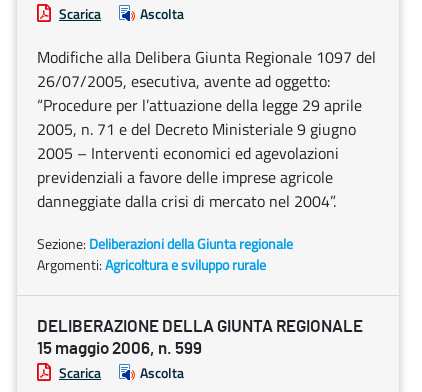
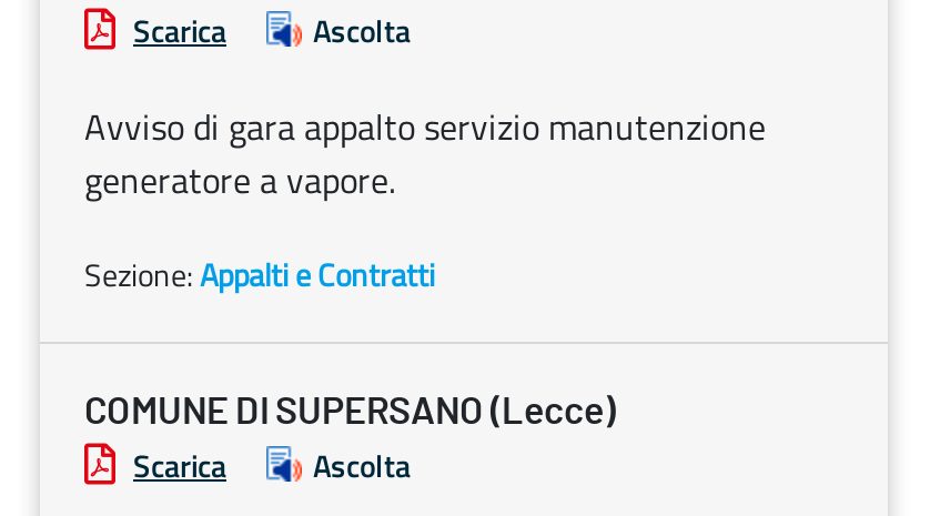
[37,45,376,213] Modifiche alla Delibera Giunta Regionale 1097 del | 26/07/2005, esecutiva, avente ad oggetto: | “Procedure per l’attuazione della legge 29 aprile | 2005, n. 71 e del Decreto Ministeriale 9 giugno | 2005 – Interventi economici ed agevolazioni | previdenziali a favore delle imprese agricole | danneggiate dalla crisi di mercato nel 2004”. -> [84,100,766,206] Avviso di gara appalto servizio manutenzione | generatore a vapore.
[37,233,293,275] Sezione: Deliberazioni della Giunta regionale | Argomenti: Agricoltura e sviluppo rurale -> [84,251,435,297] Sezione: Appalti e Contratti
[37,318,363,357] DELIBERAZIONE DELLA GIUNTA REGIONALE | 15 maggio 2006, n. 599 -> [84,393,615,431] COMUNE DI SUPERSANO (Lecce)

